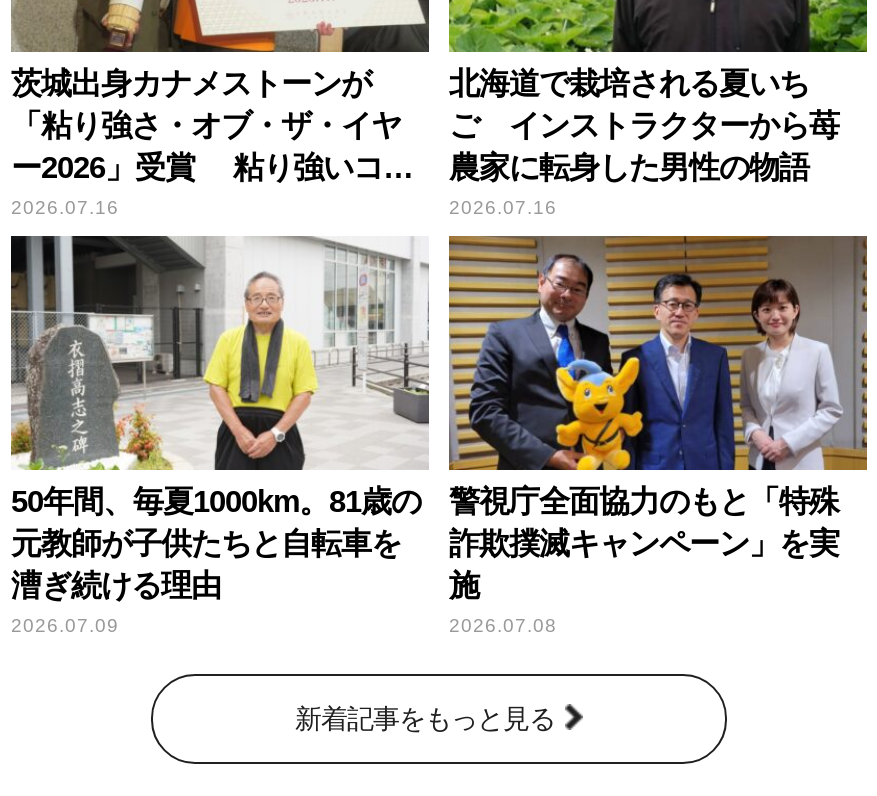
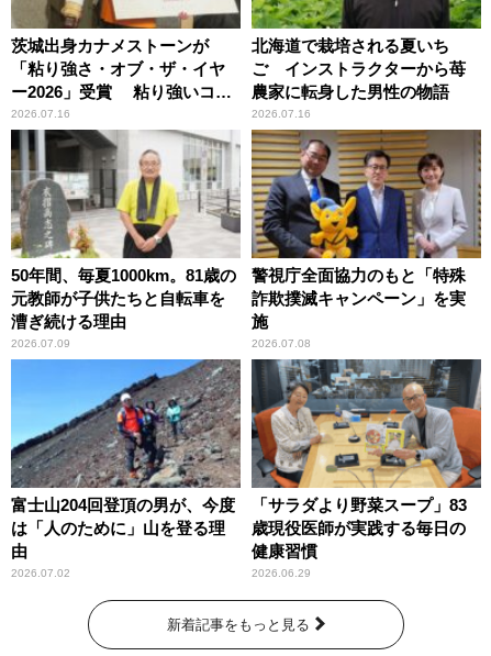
none -> [10,358,242,579] [image] | 富士山204回登頂の男が、今度 | は「人のために」山を登る理 | 由 | 2026.07.02
none -> [250,358,481,579] [image] | 「サラダより野菜スープ」83 | 歳現役医師が実践する毎日の | 健康習慣 | 2026.06.29

